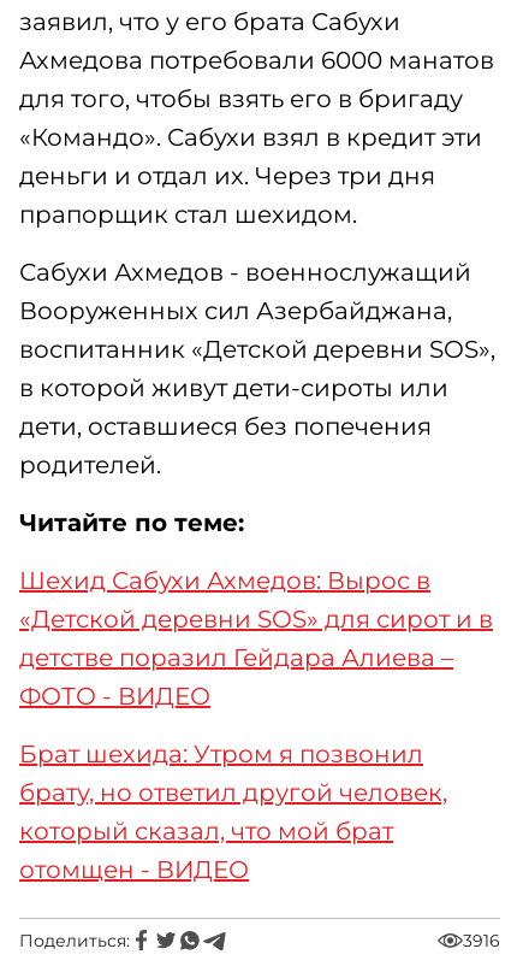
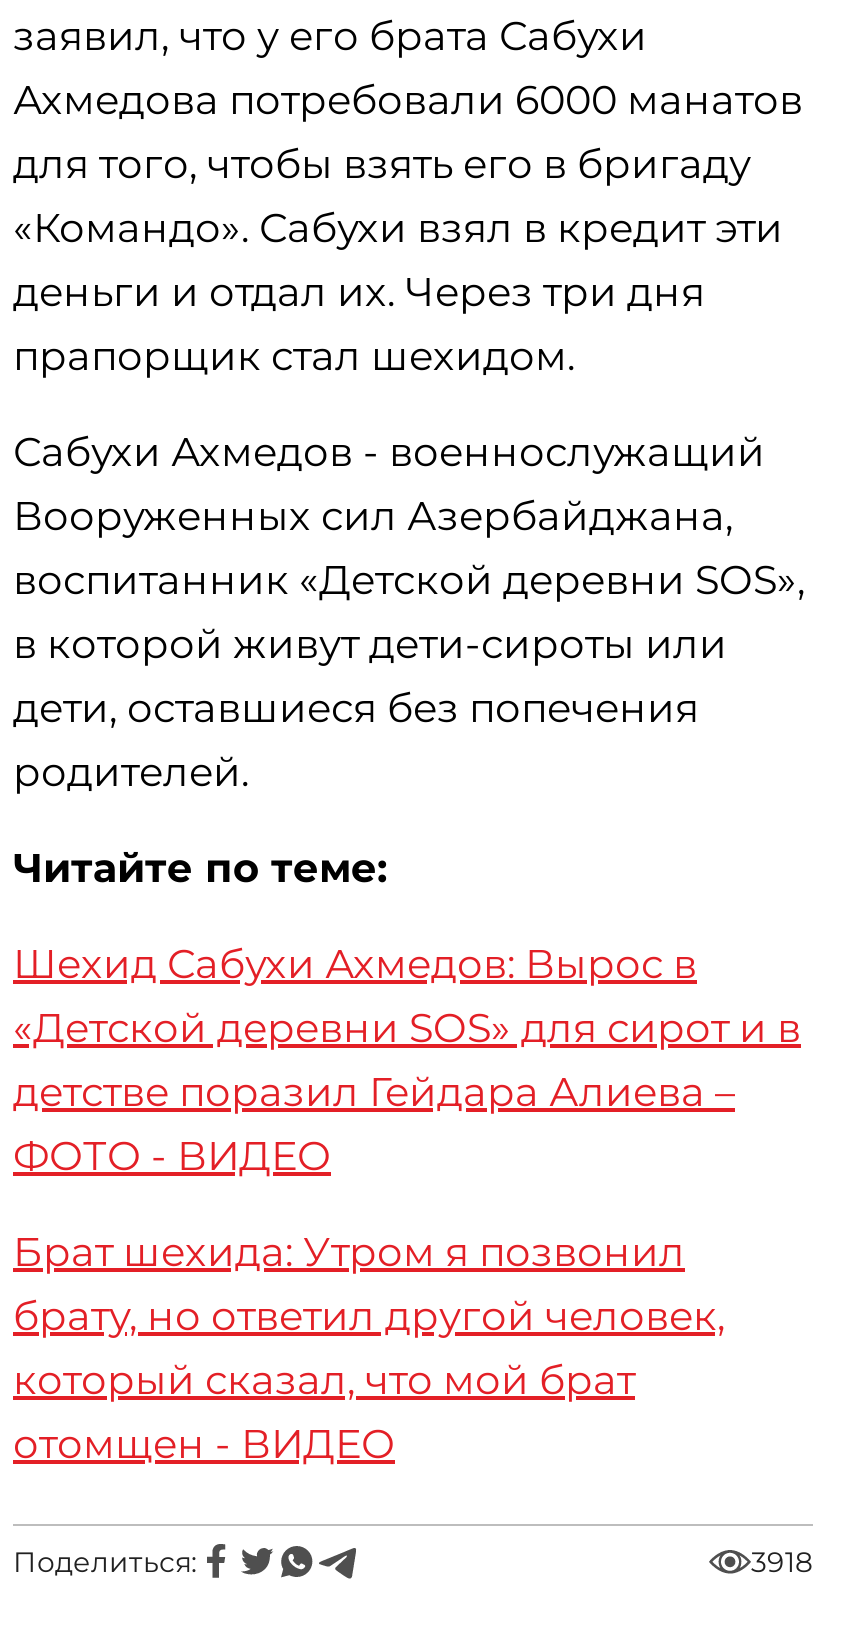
[463,930,500,952] 3916 -> [751,1544,813,1580] 3918

